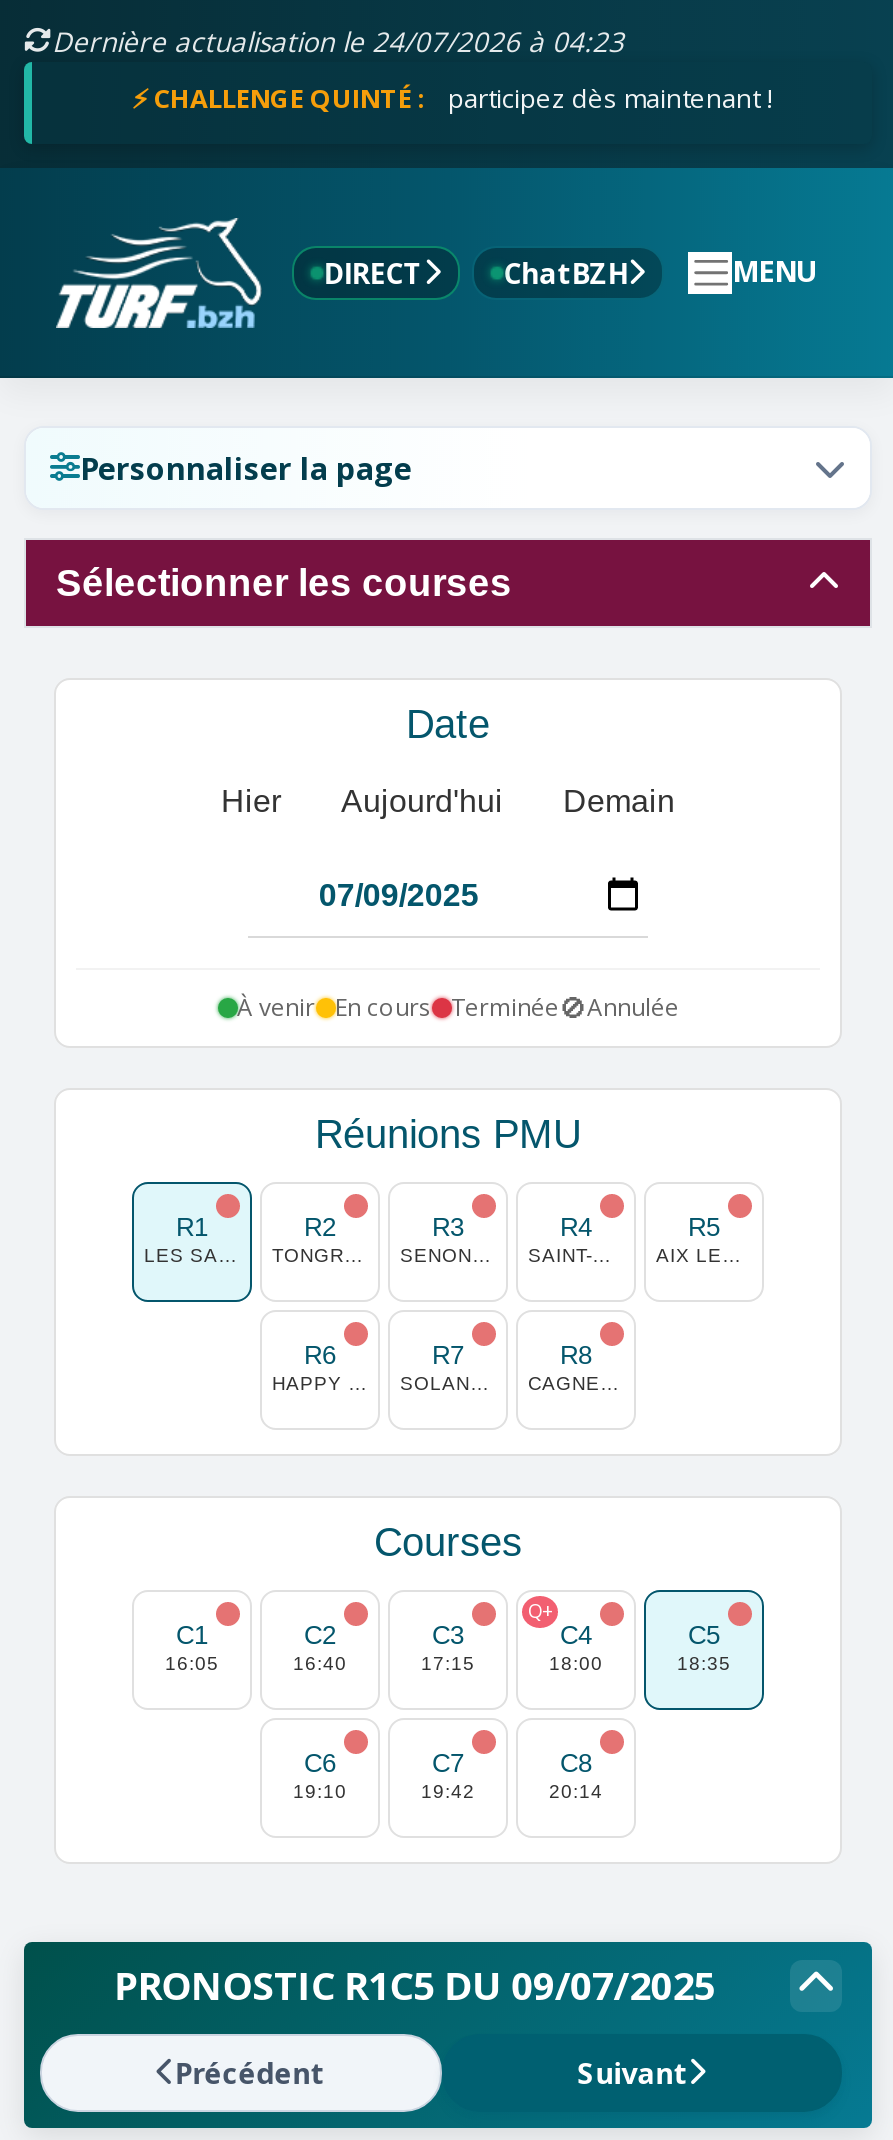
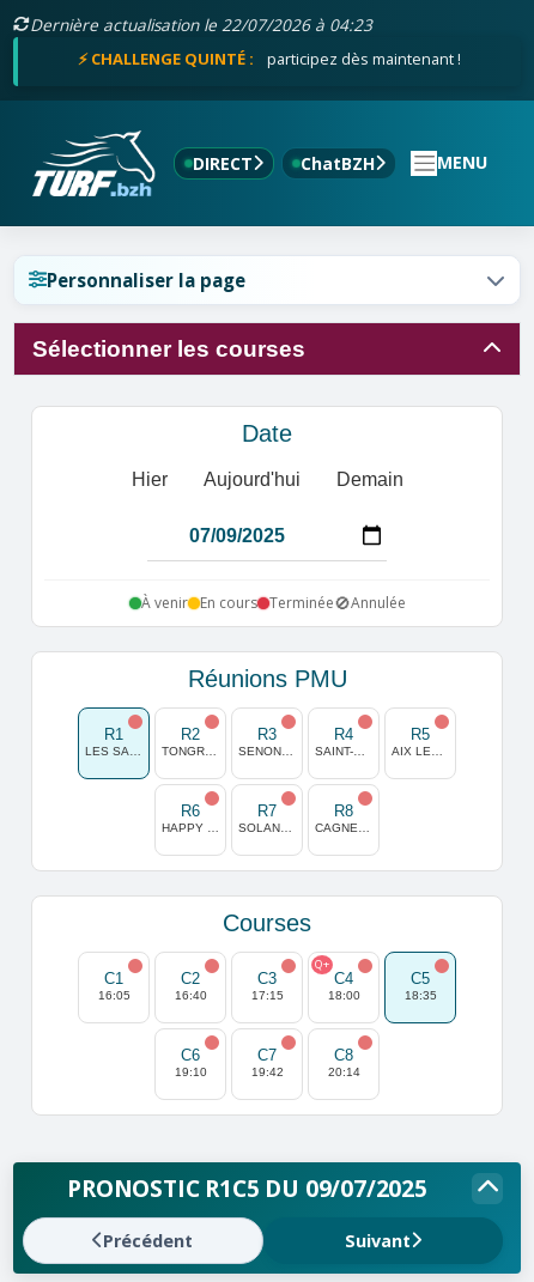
[52,22,624,60] Dernière actualisation le 24/07/2026 à 04:23 -> [30,13,372,36] Dernière actualisation le 22/07/2026 à 04:23

